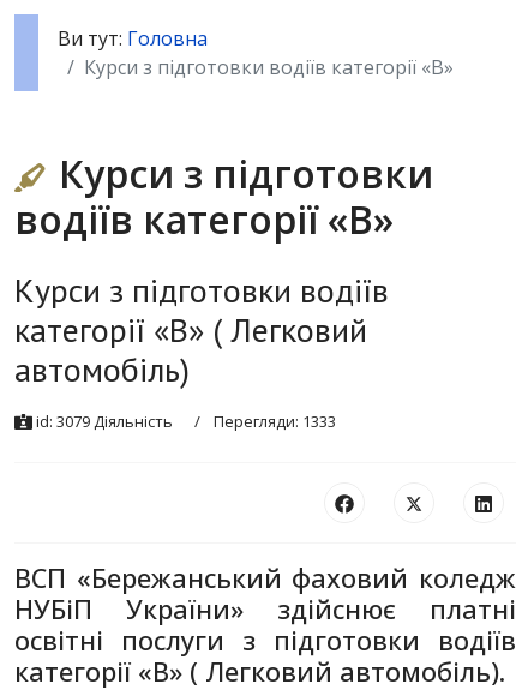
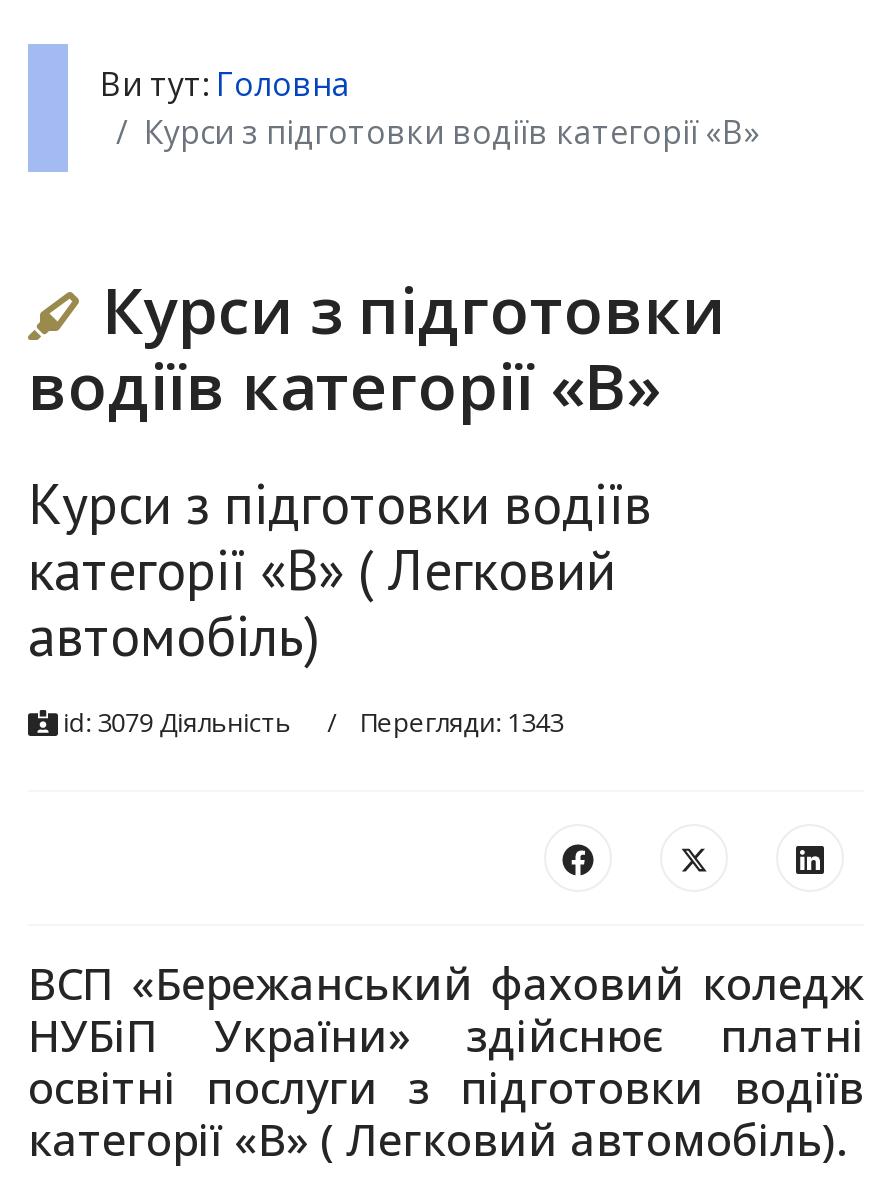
[32,410,336,432] id: 3079 Діяльність Перегляди: 1333 -> [57,704,563,740] id: 3079 Діяльність Перегляди: 1343

